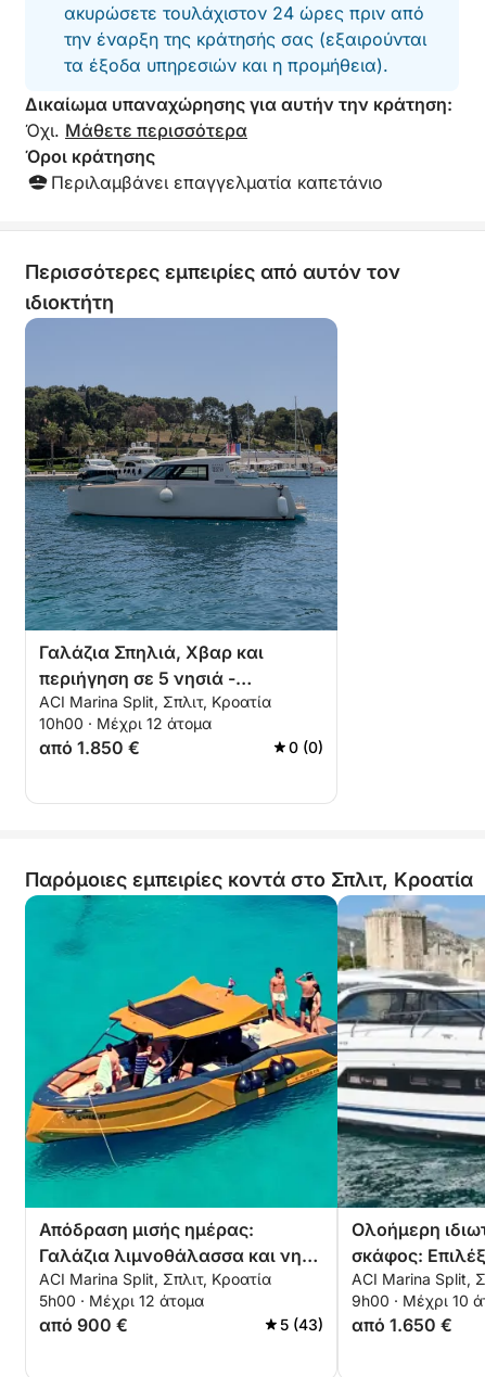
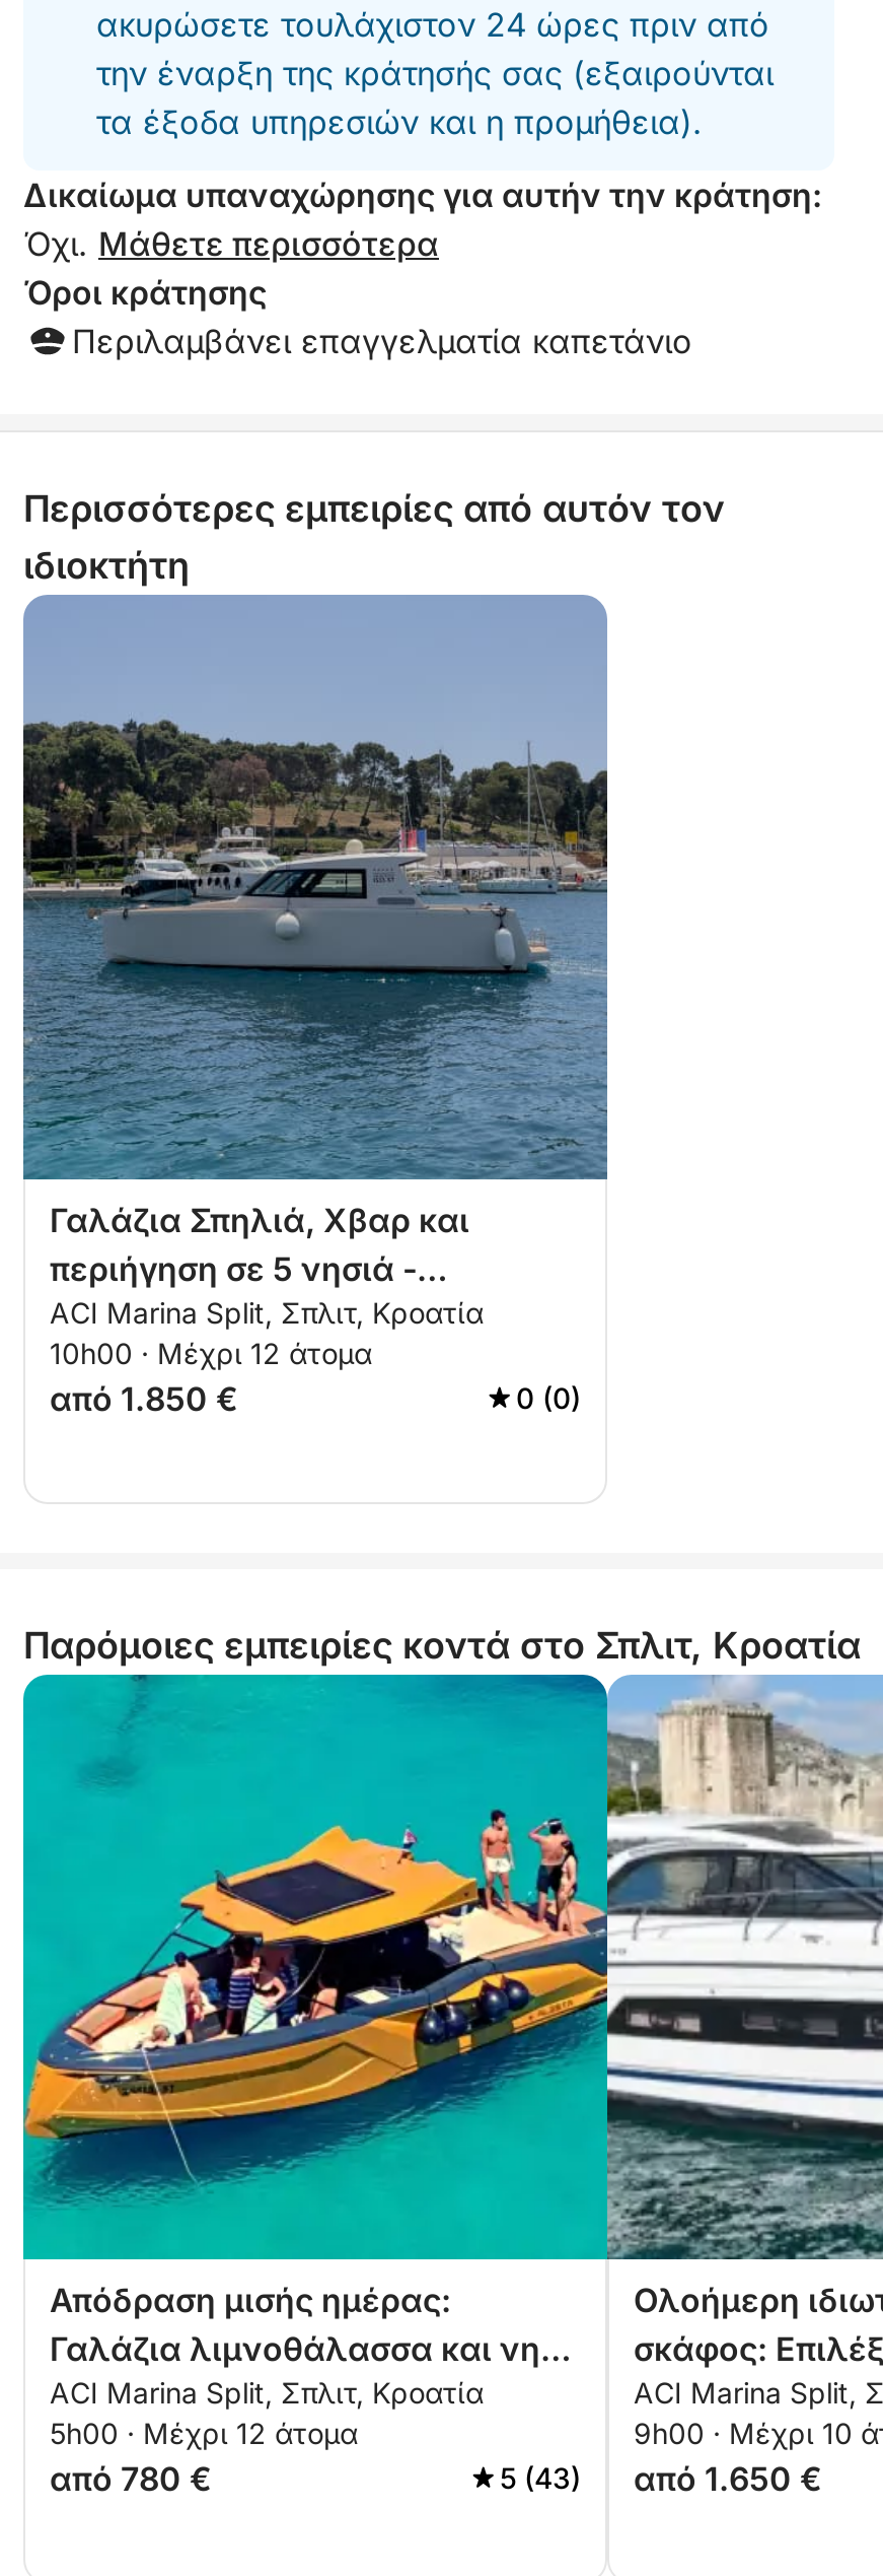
[39,1314,128,1336] από 900 € -> [50,2458,212,2499] από 780 €

